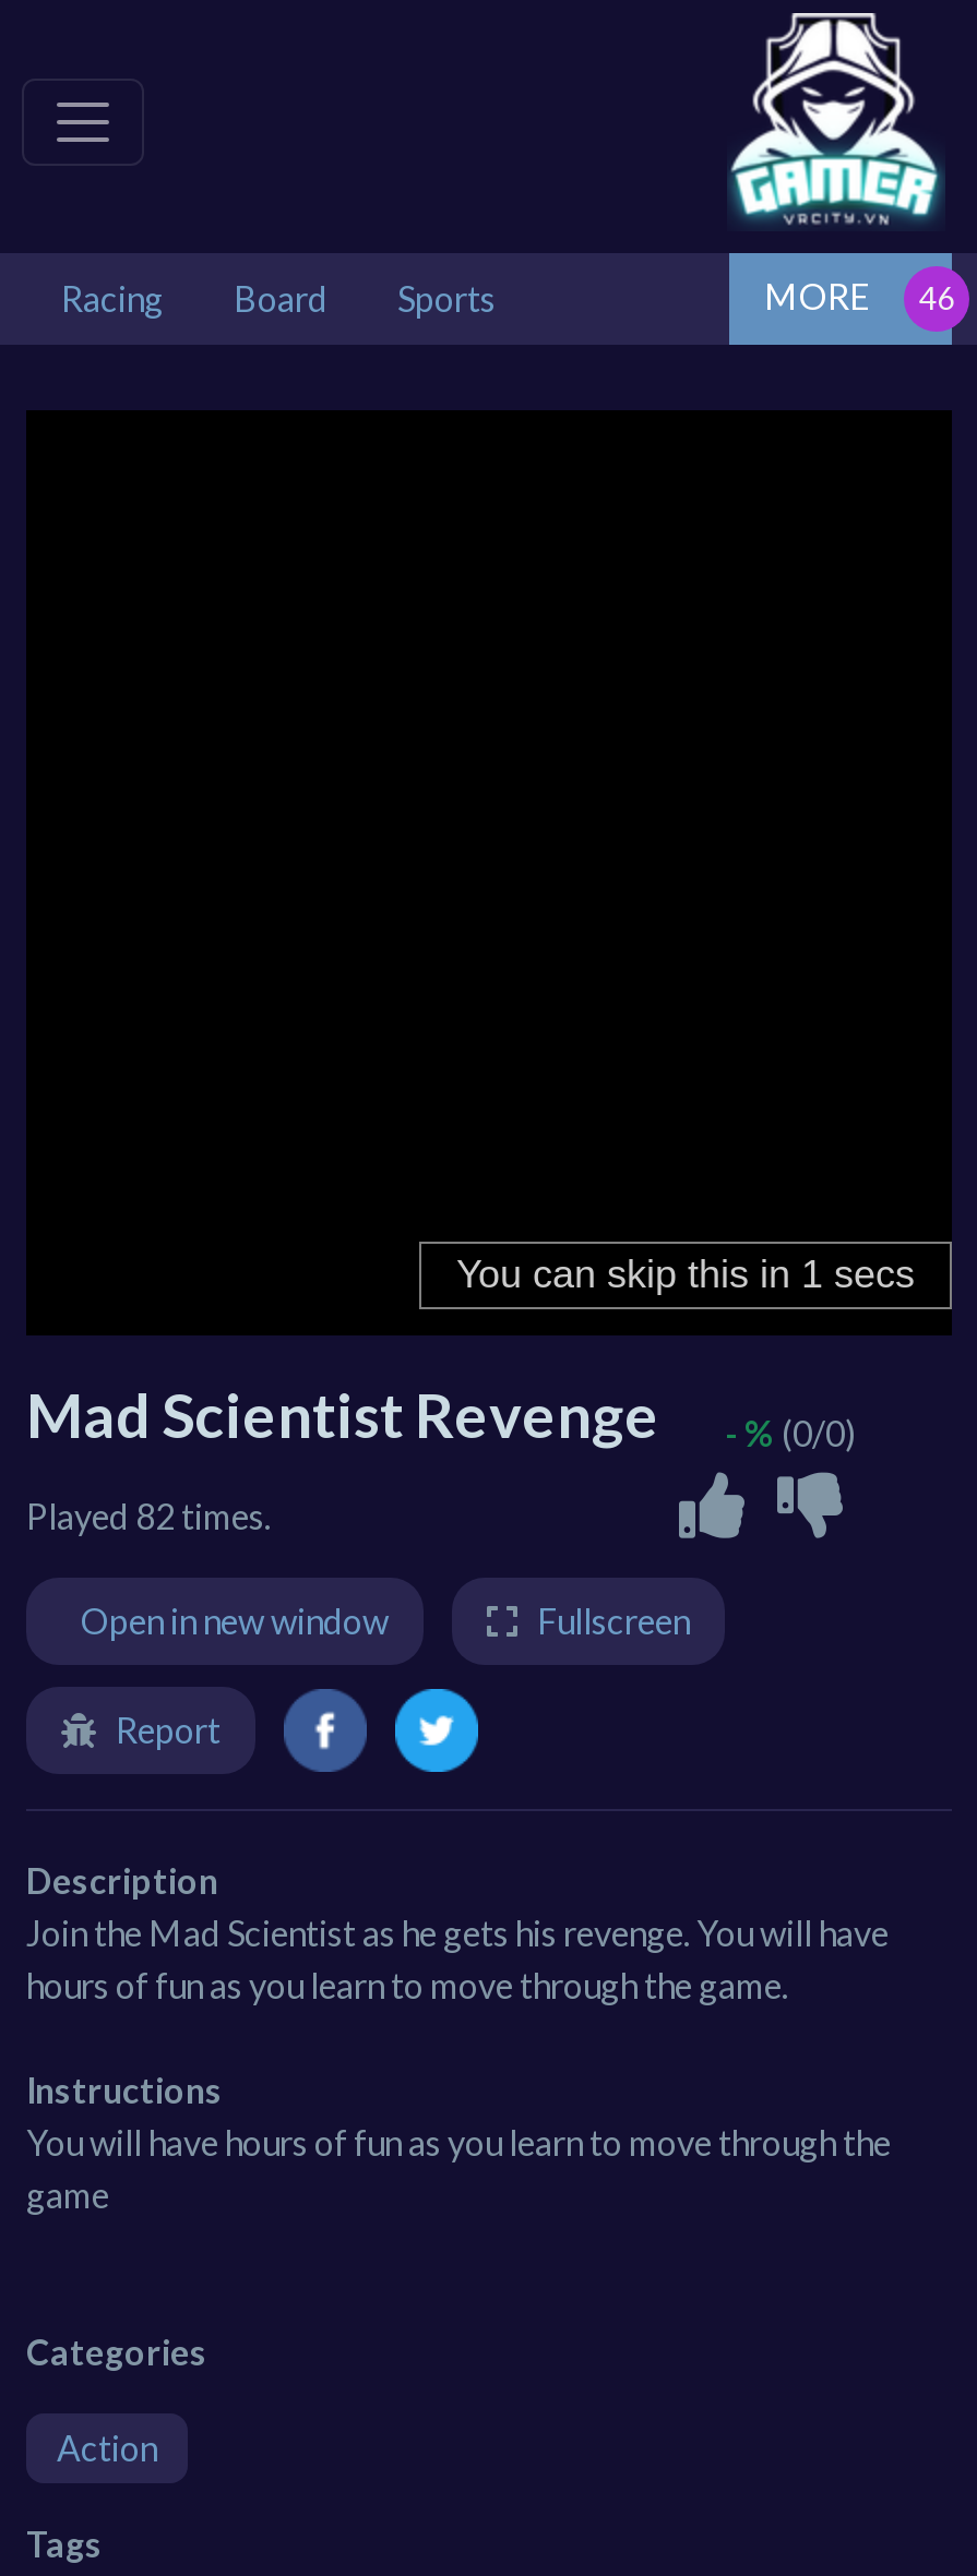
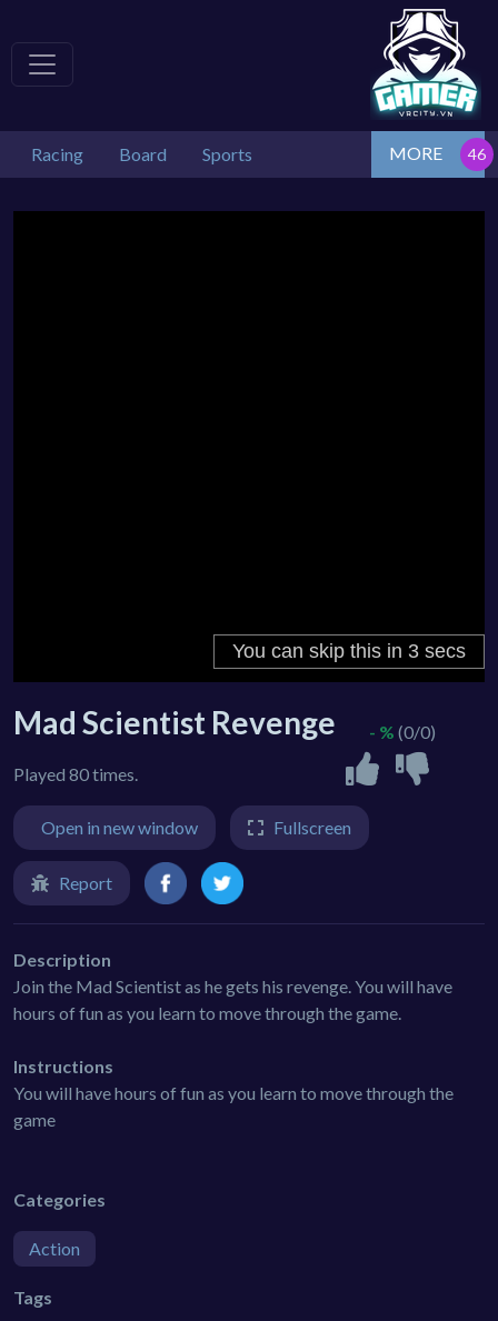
[26,1495,271,1536] Played 82 times. -> [13,763,138,784] Played 80 times.

